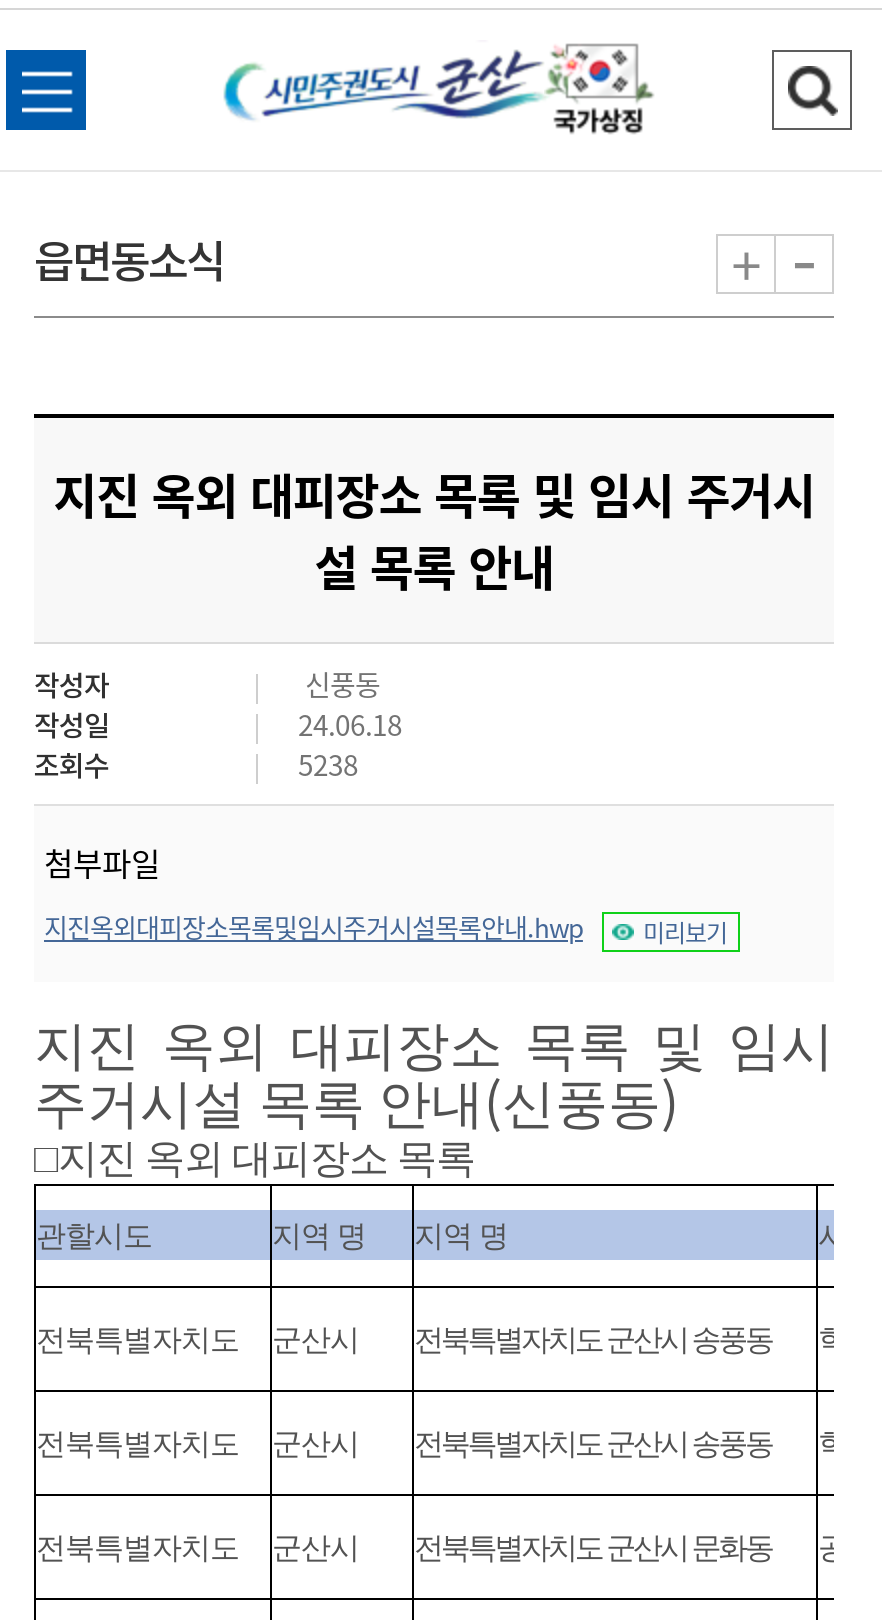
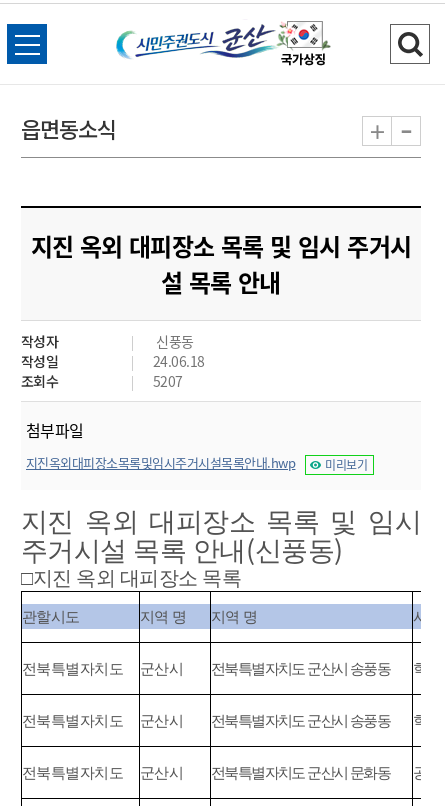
[298,744,358,784] 5238 -> [153,371,183,391] 5207

